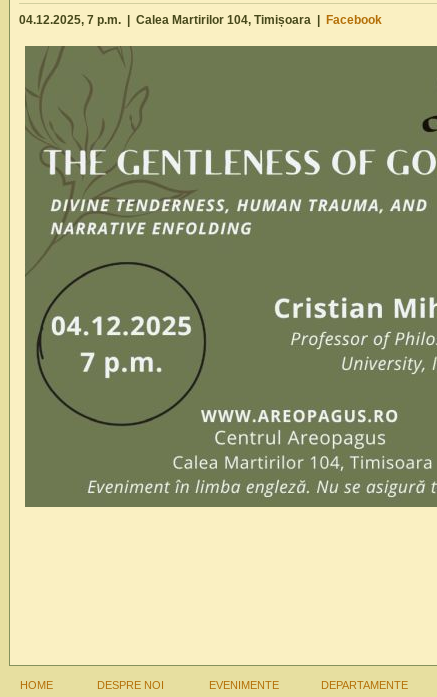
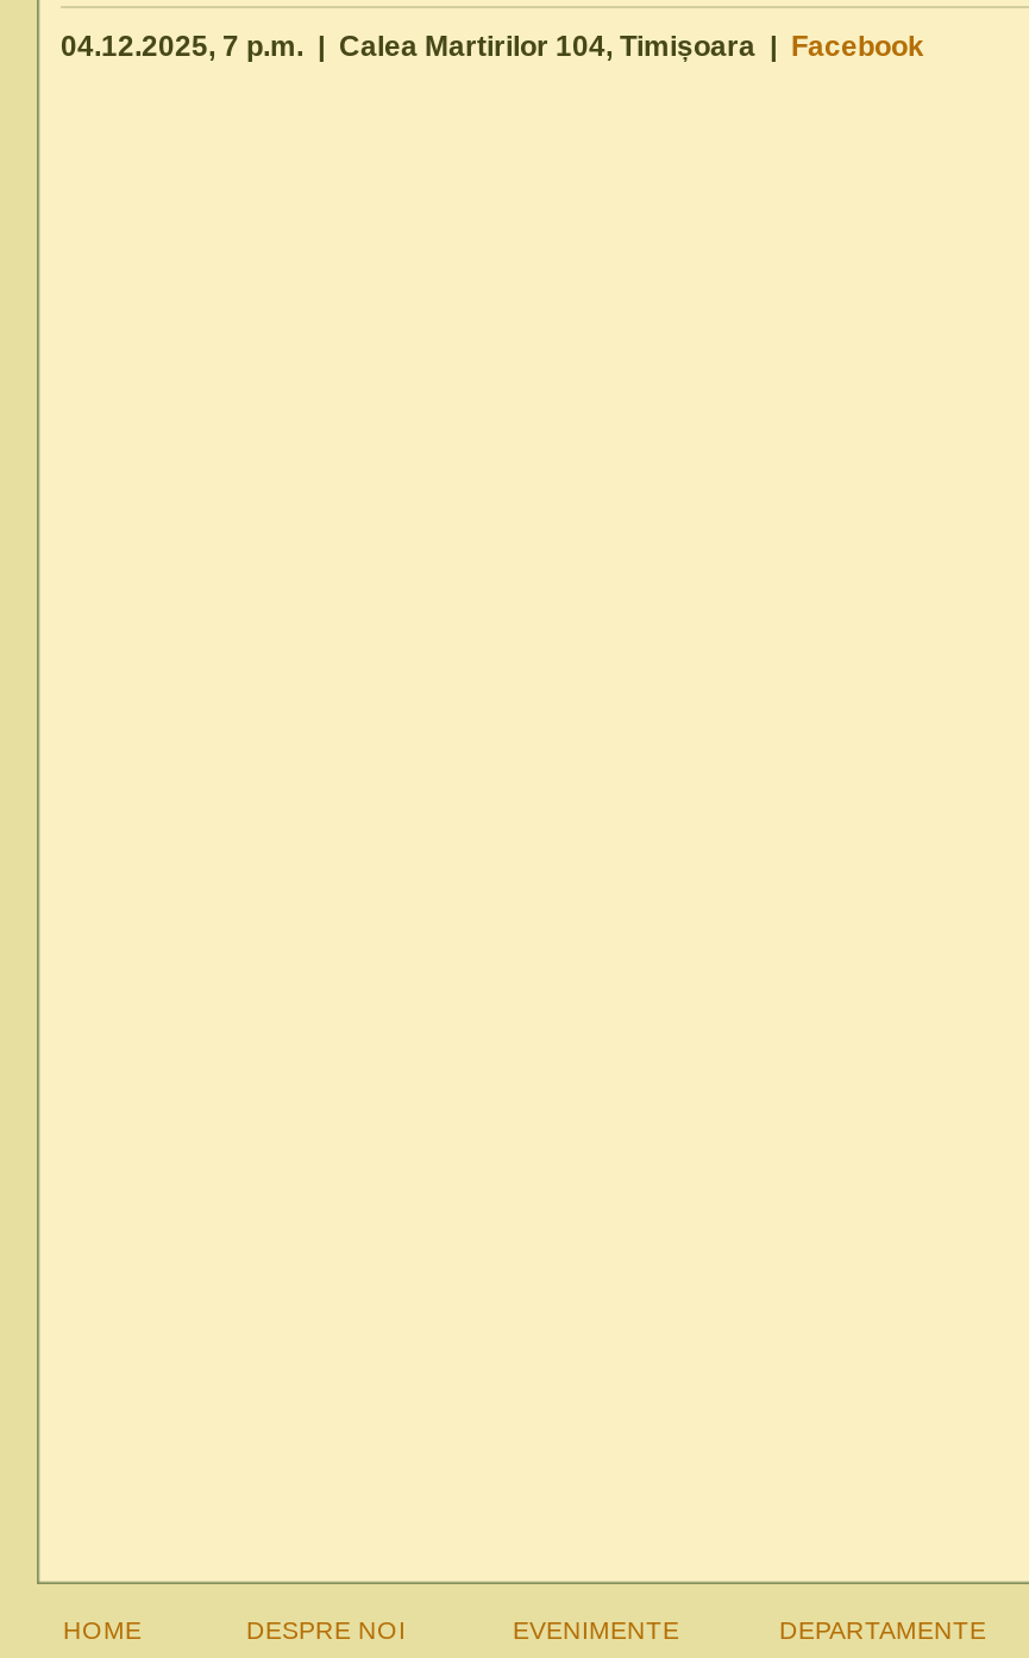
[24,45,434,508] [image] -> none

